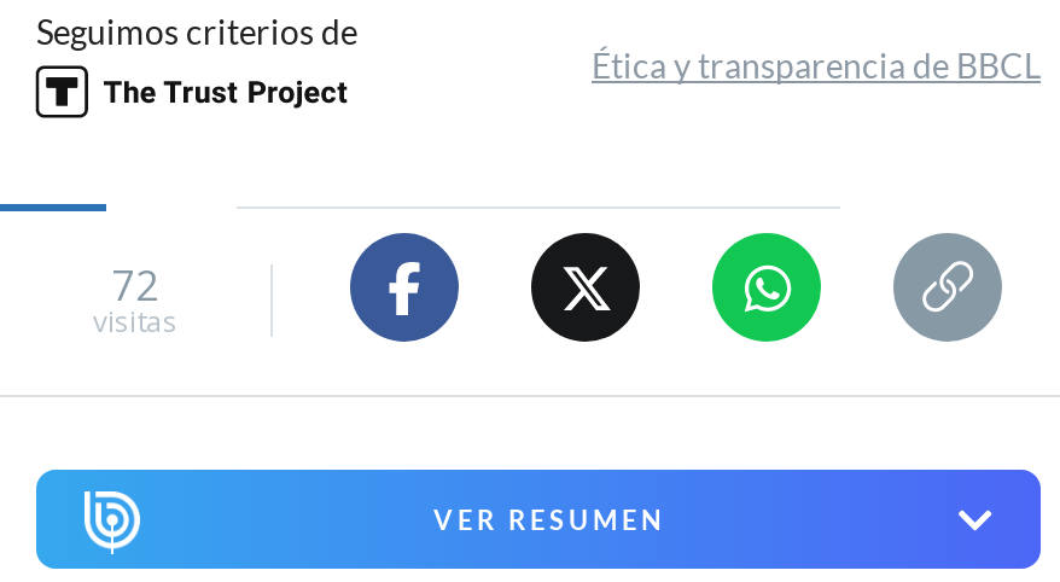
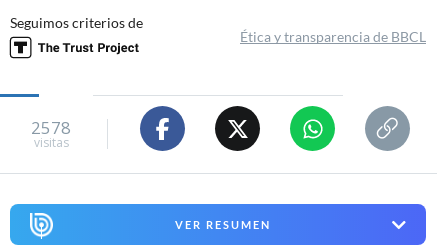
[111,257,159,313] 72 -> [31,116,71,139] 2578

